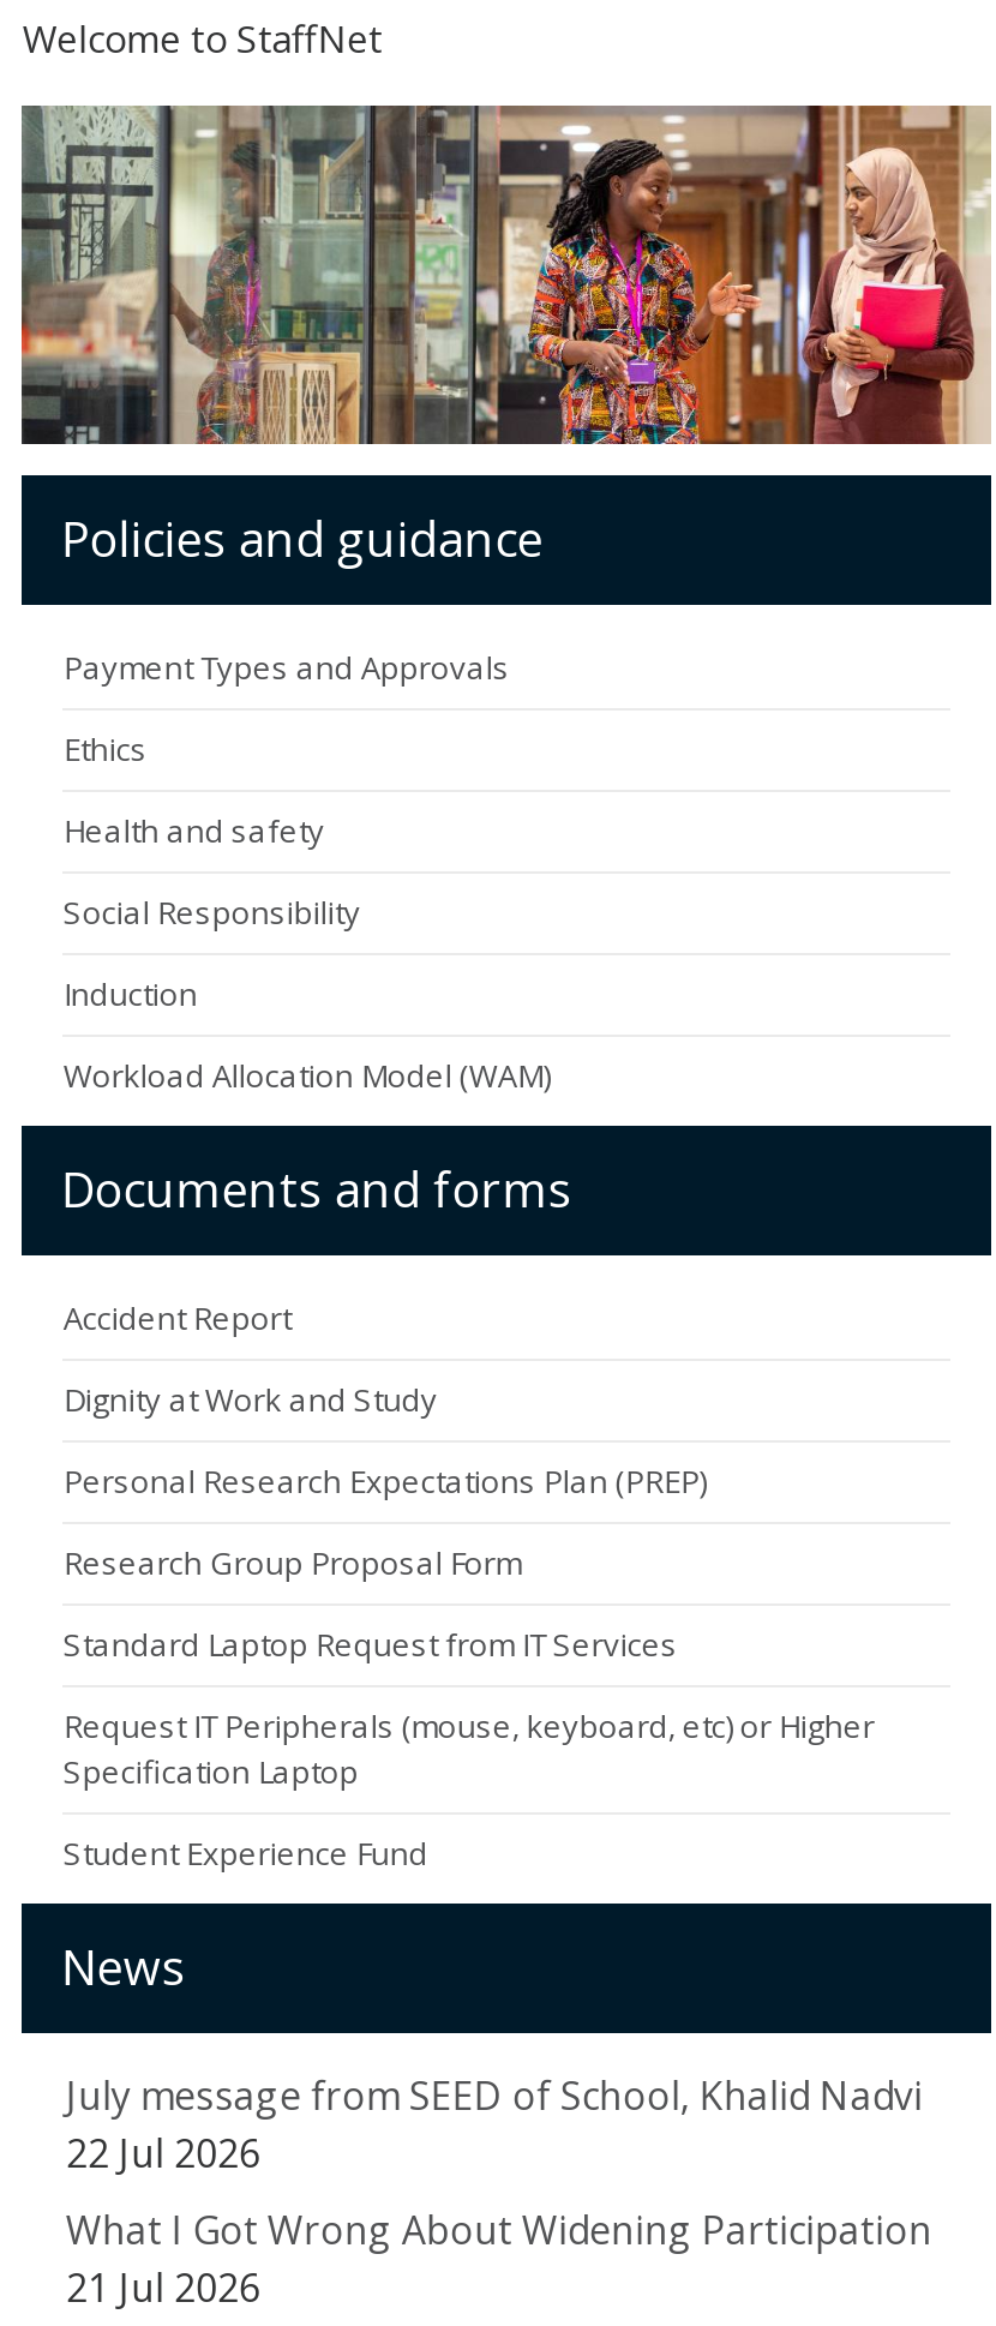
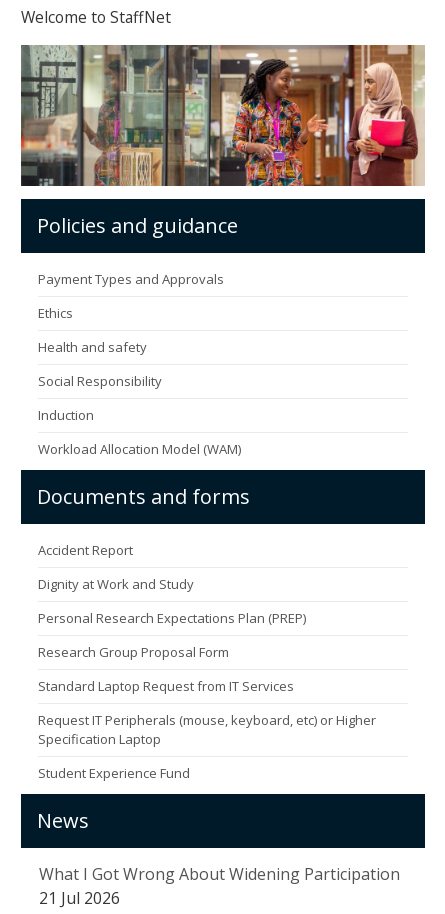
[66,2069,923,2179] July message from SEED of School, Khalid Nadvi | 22 Jul 2026 -> none

